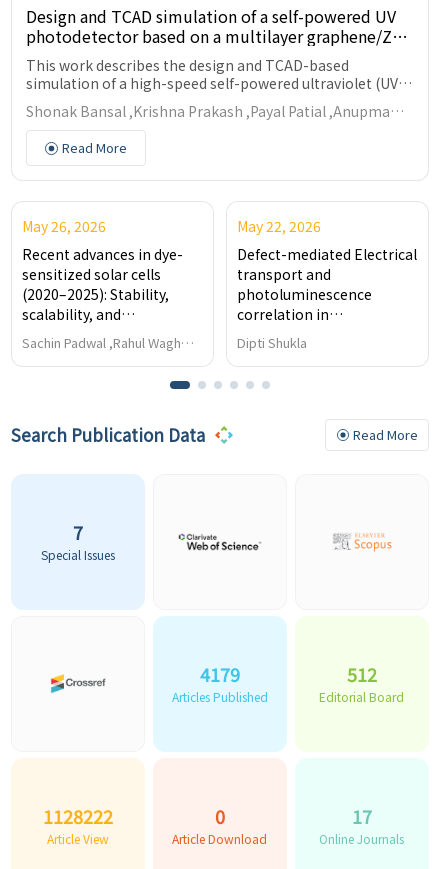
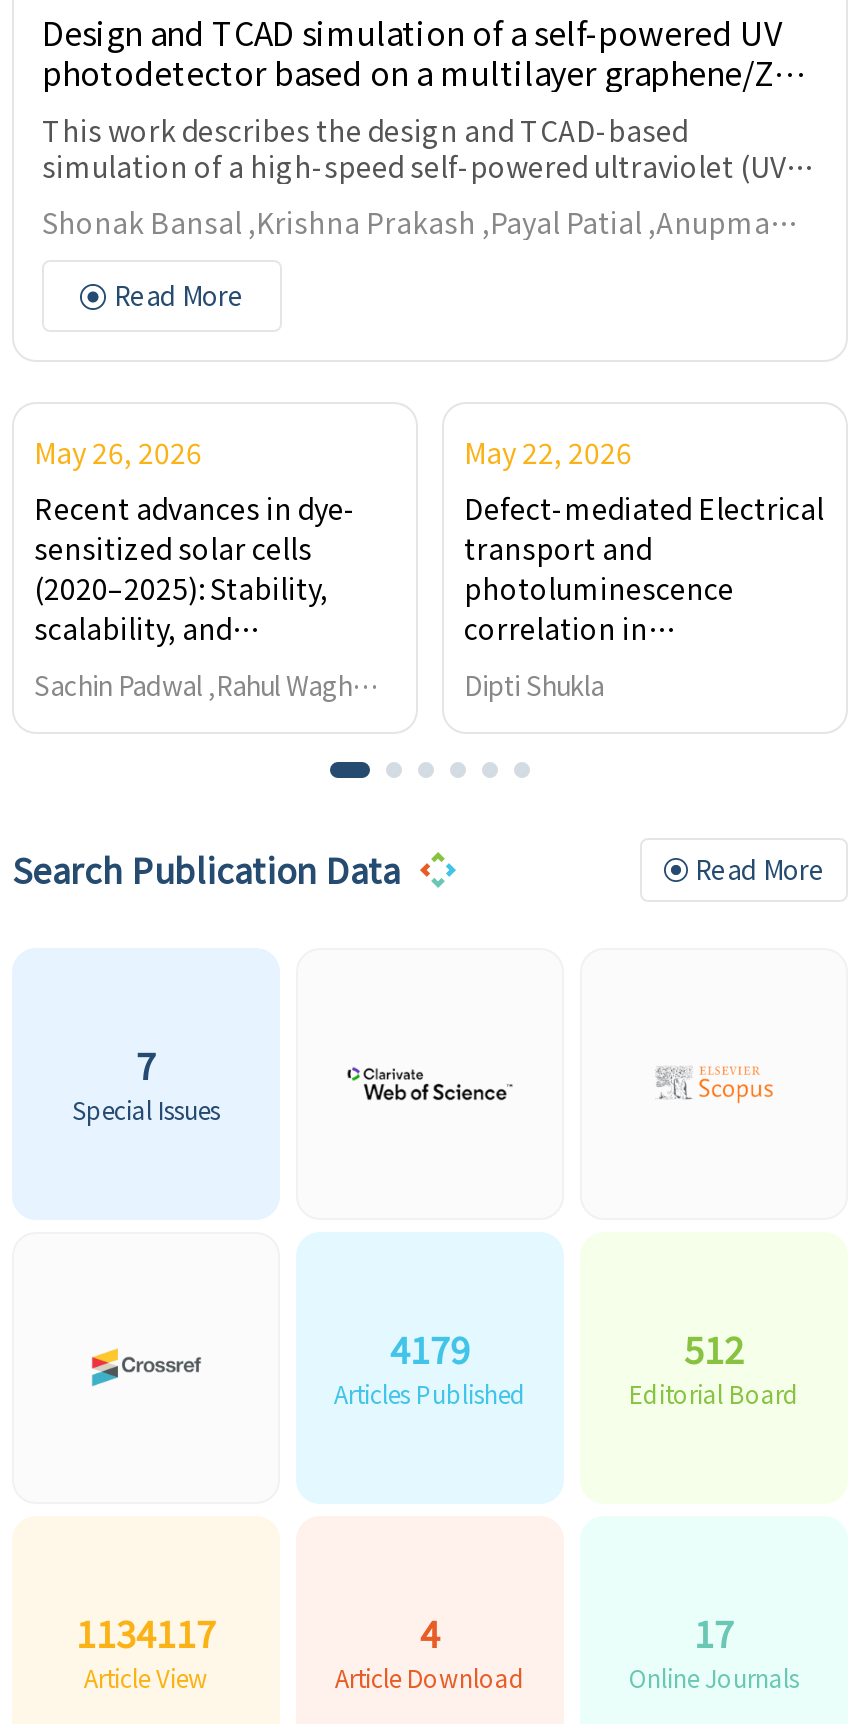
[43,803,113,829] 1128222 -> [76,1607,216,1659] 1134117
[215,803,225,829] 0 -> [420,1607,440,1659] 4

